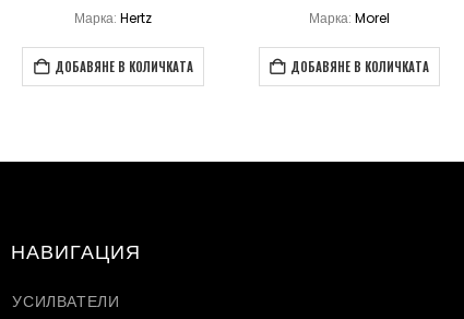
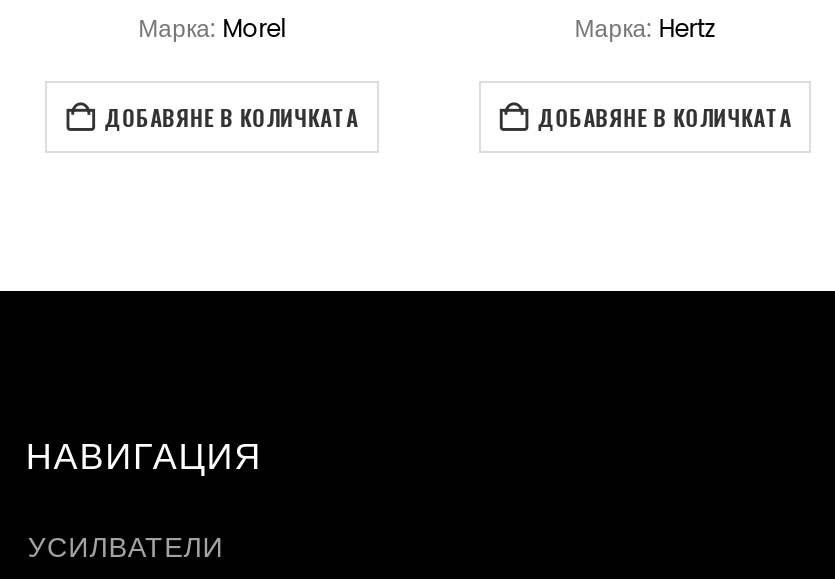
[309,9,390,27] Марка: Morel -> [576,11,718,45] Марка: Hertz

